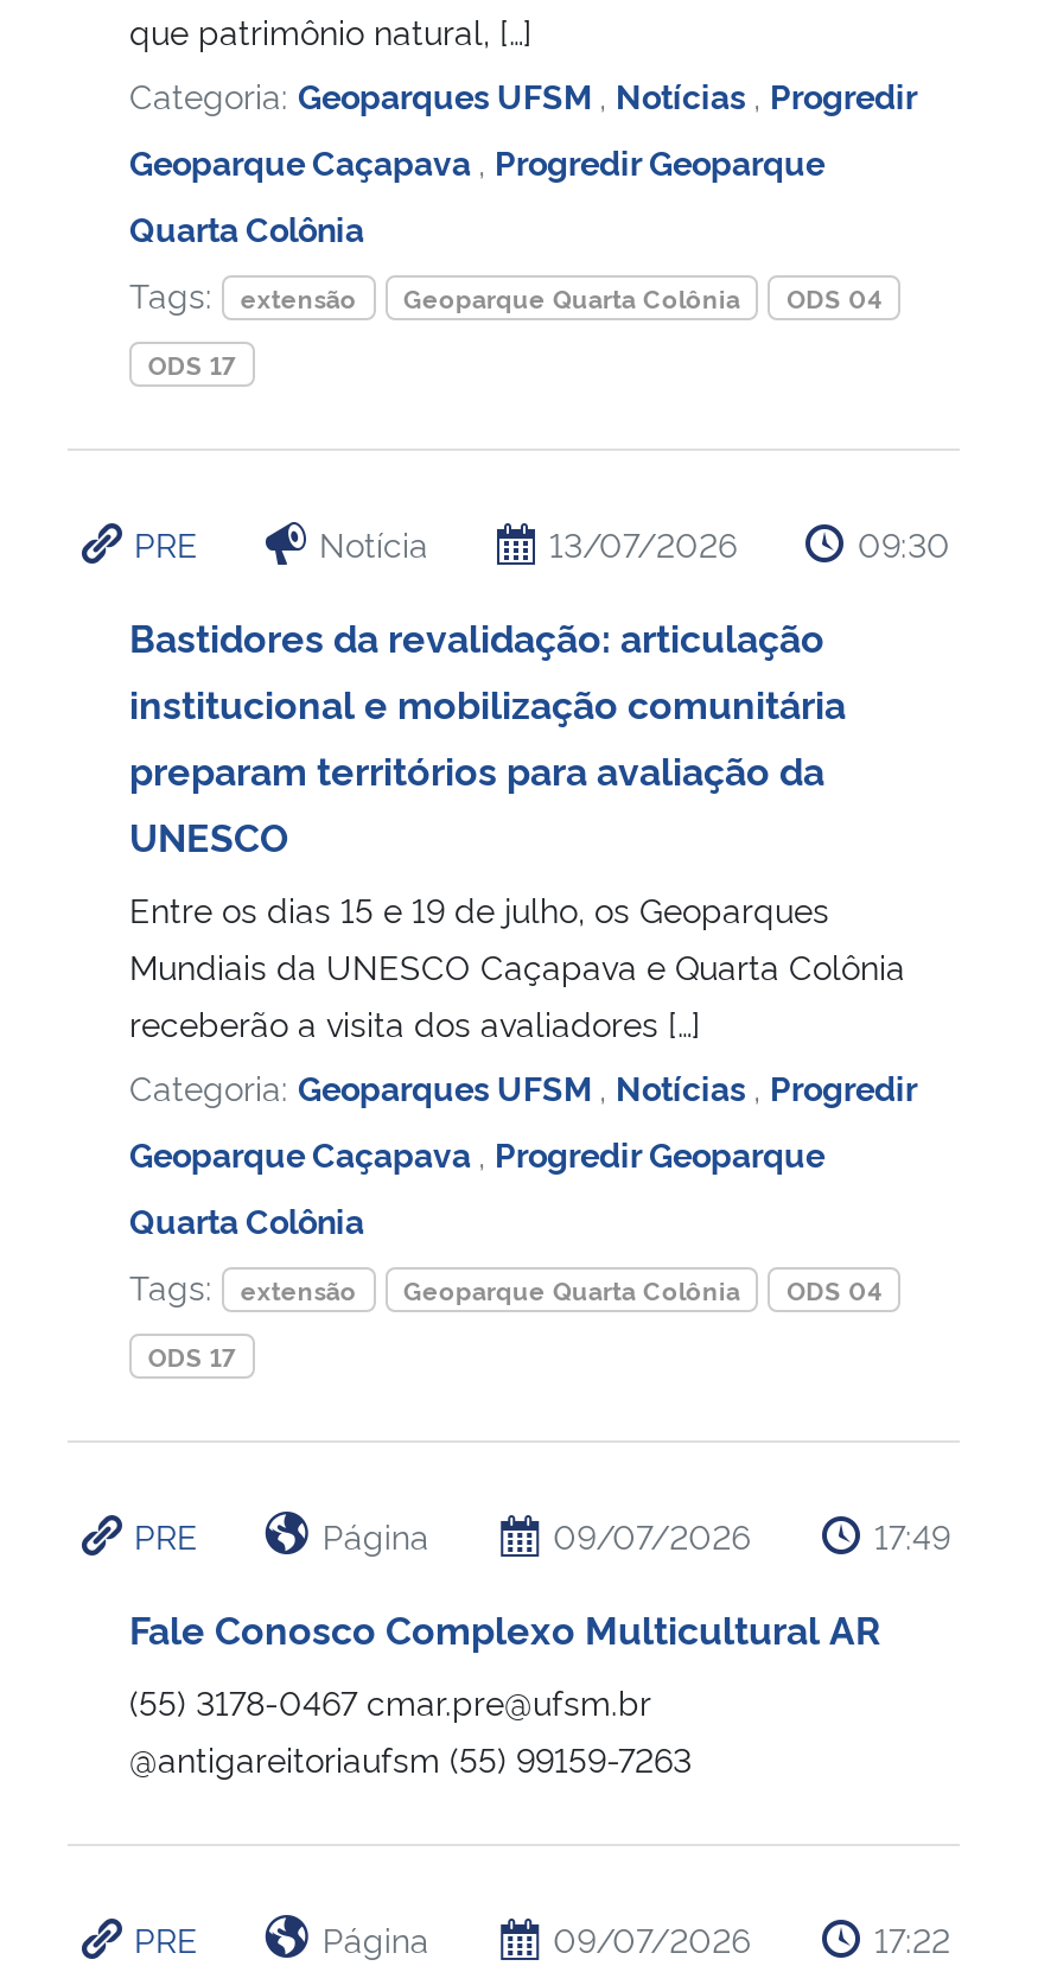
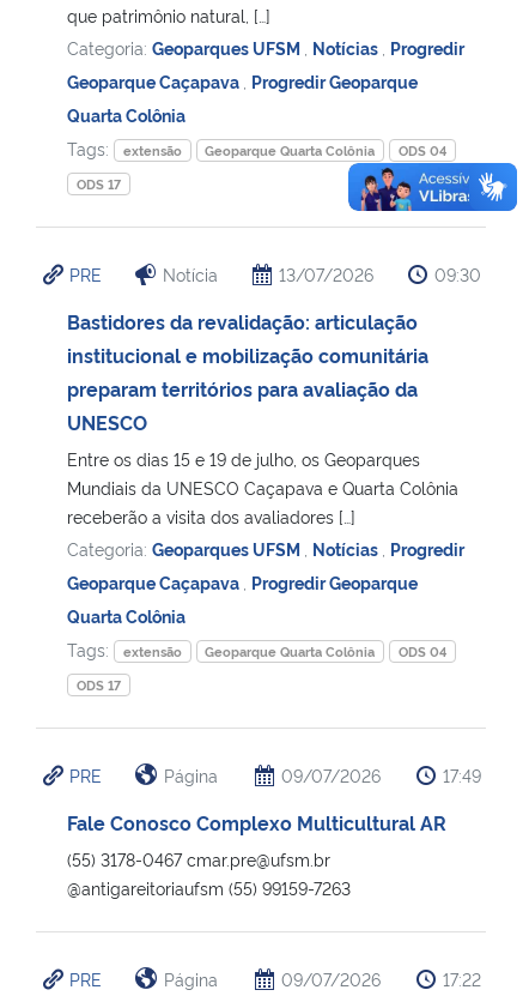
none -> [347,162,518,212] [image]

